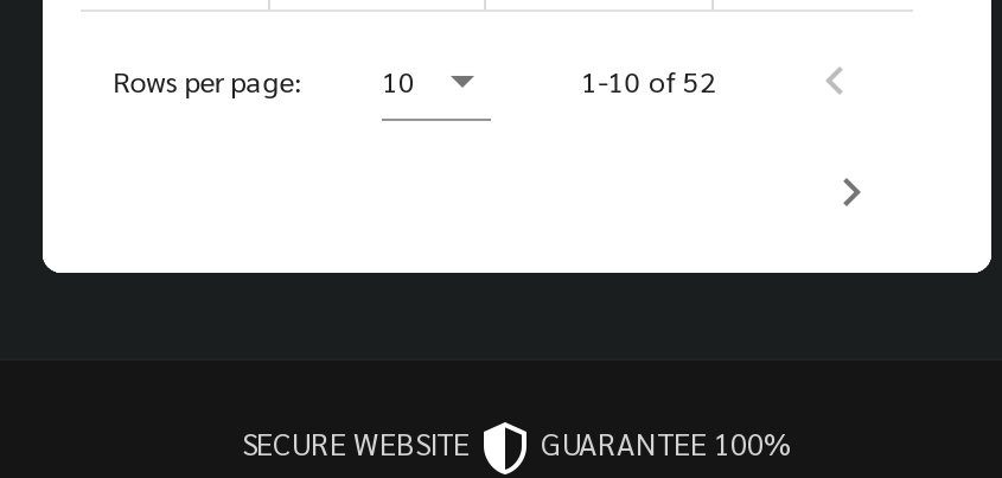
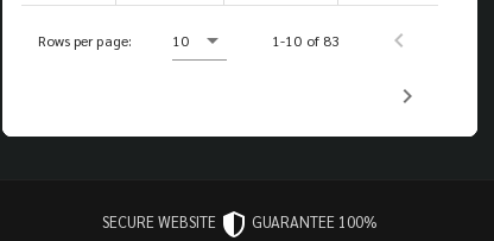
[581,61,716,99] 1-10 of 52 -> [272,31,340,50] 1-10 of 83

